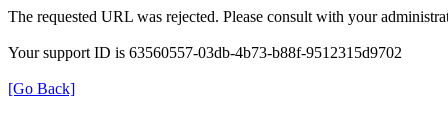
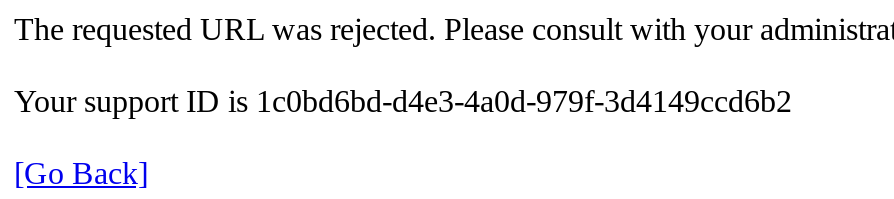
[8,44,402,61] Your support ID is 63560557-03db-4b73-b88f-9512315d9702 -> [14,84,792,118] Your support ID is 1c0bd6bd-d4e3-4a0d-979f-3d4149ccd6b2

